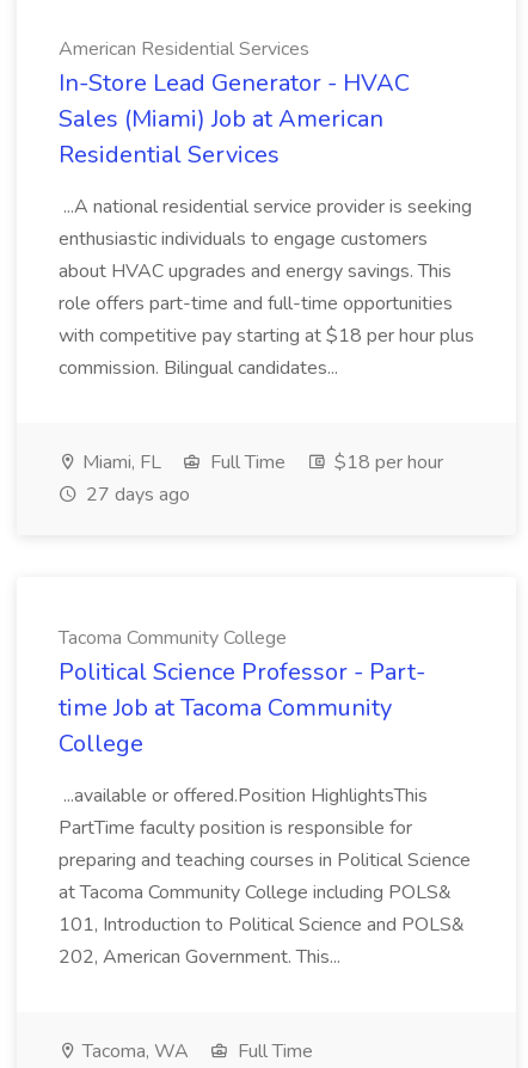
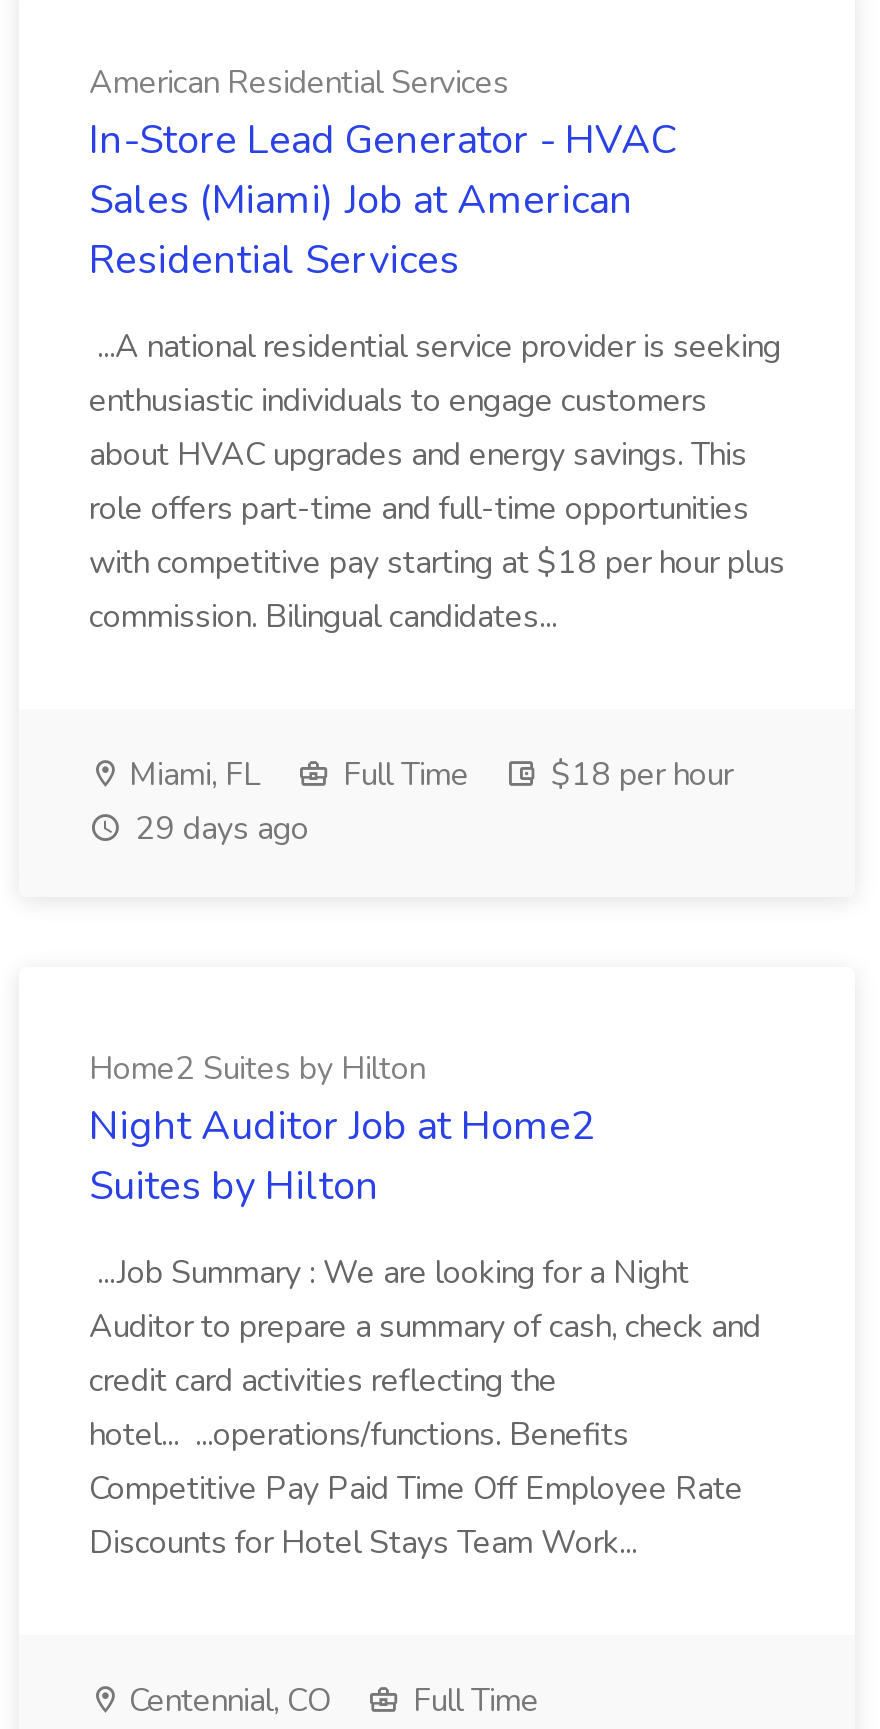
[81,481,190,508] 27 days ago -> [127,807,309,851] 29 days ago
[59,625,425,760] Tacoma Community College | Political Science Professor - Part- | time Job at Tacoma Community | College -> [89,1047,595,1213] Home2 Suites by Hilton | Night Auditor Job at Home2 | Suites by Hilton
[59,782,471,970] ...available or offered.Position HighlightsThis | PartTime faculty position is responsible for | preparing and teaching courses in Political Science | at Tacoma Community College including POLS& | 101, Introduction to Political Science and POLS& | 202, American Government. This... -> [89,1251,761,1565] ...Job Summary : We are looking for a Night | Auditor to prepare a summary of cash, check and | credit card activities reflecting the | hotel... ...operations/functions. Benefits | Competitive Pay Paid Time Off Employee Rate | Discounts for Hotel Stays Team Work...
[78,1038,189,1064] Tacoma, WA -> [121,1679,331,1723] Centennial, CO

